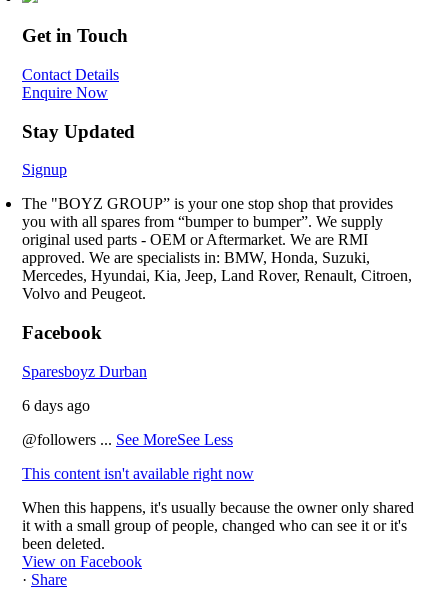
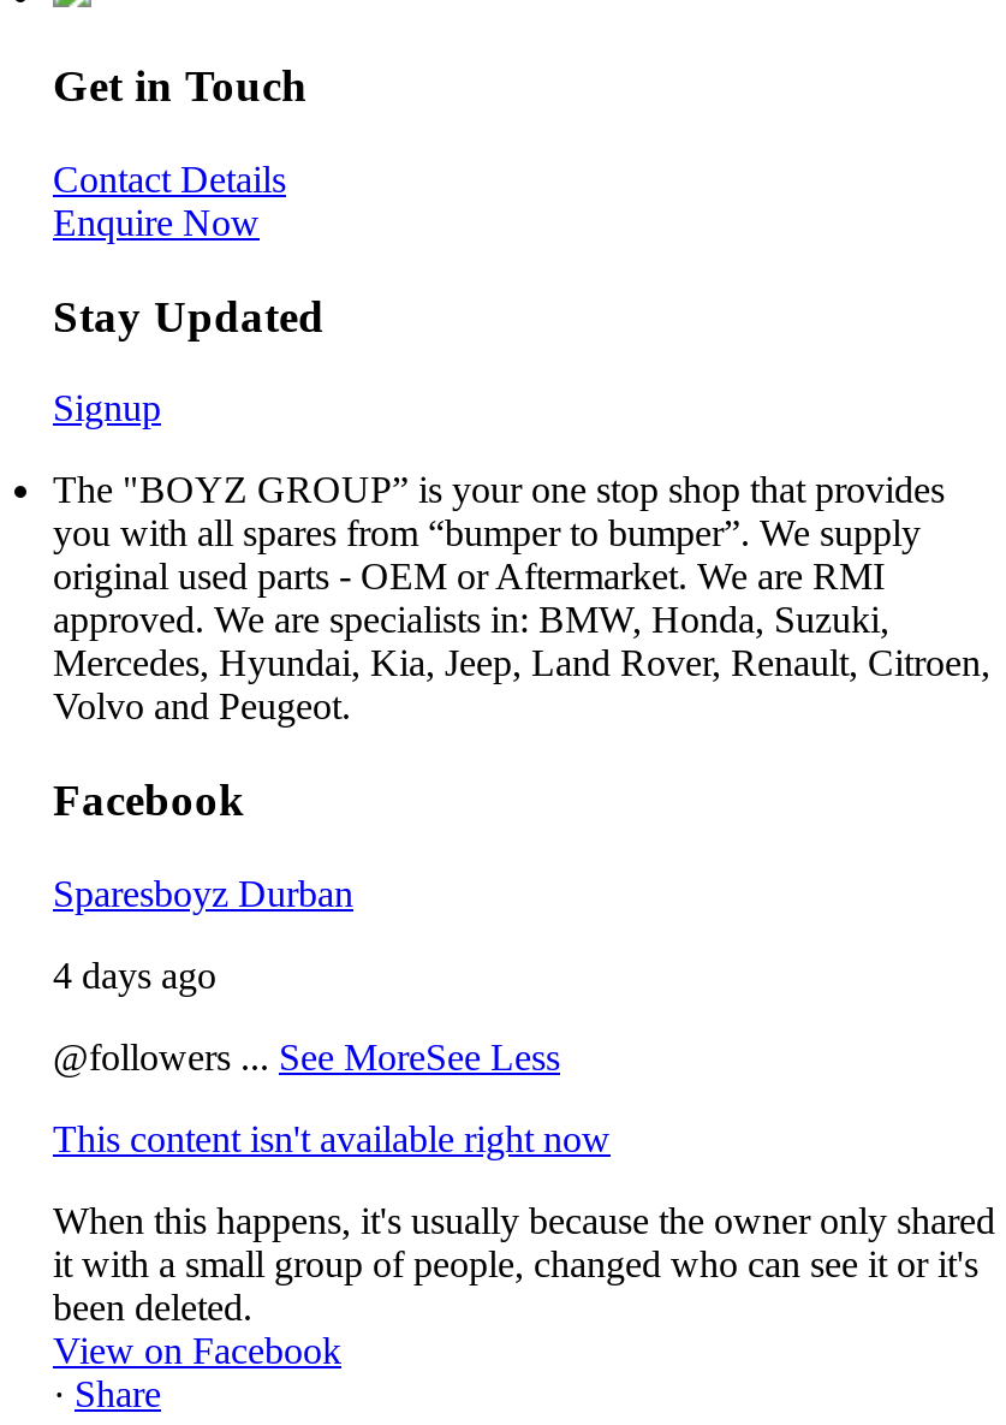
[22,397,90,414] 6 days ago -> [53,955,216,995] 4 days ago

